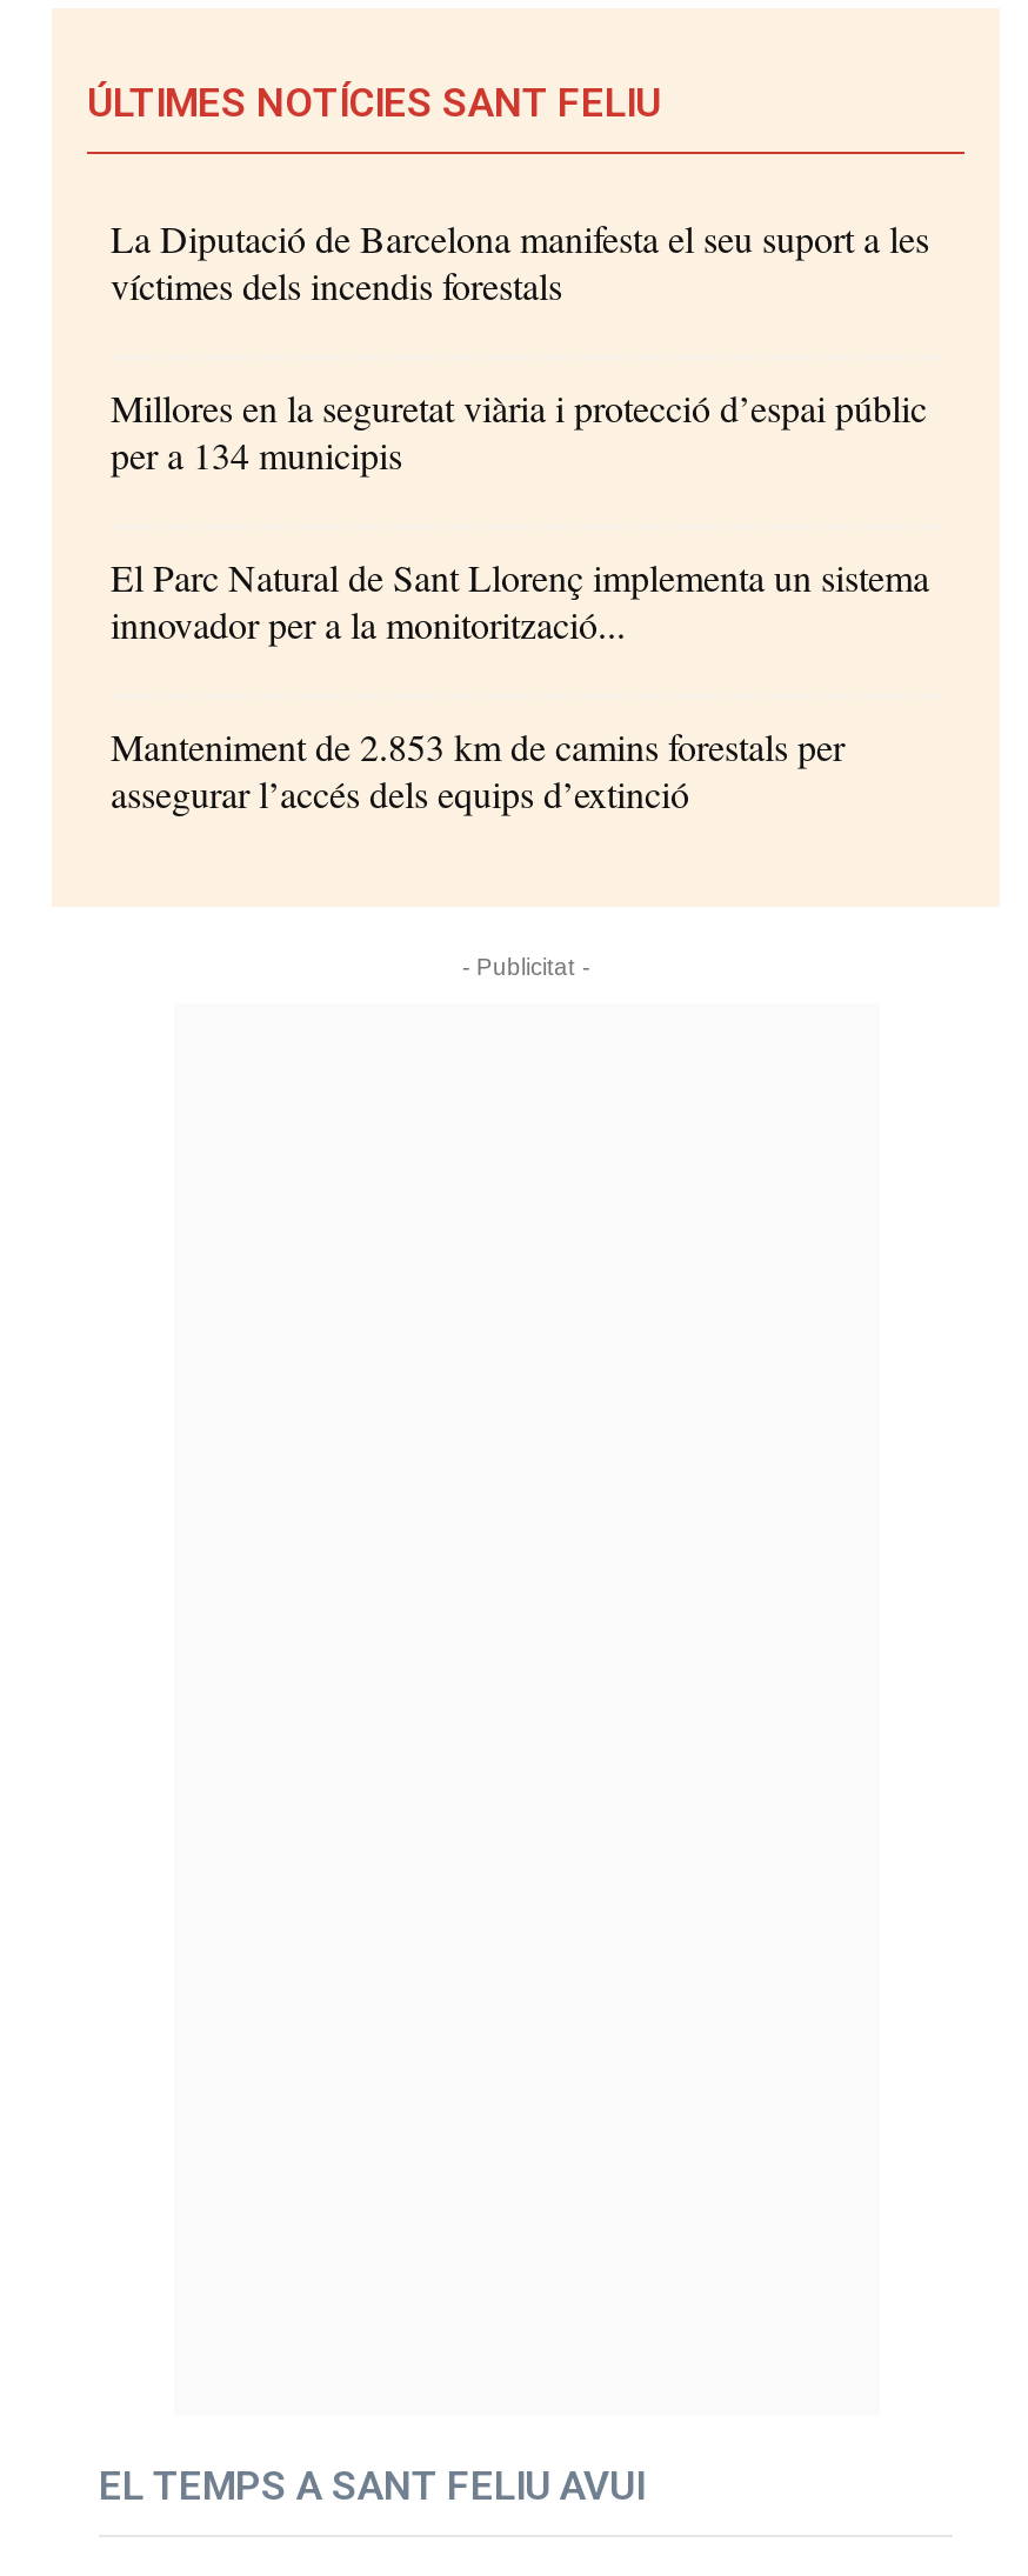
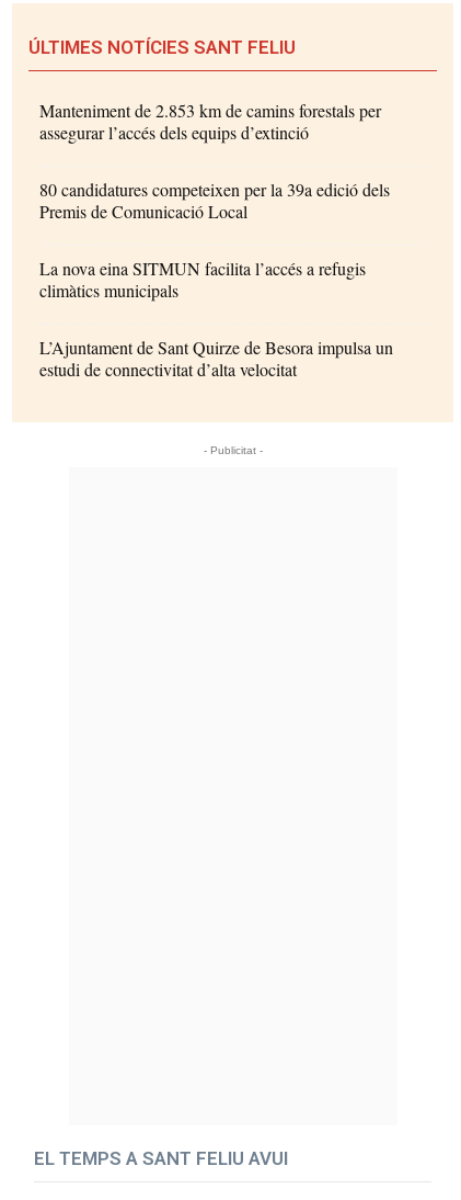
[111,212,929,647] La Diputació de Barcelona manifesta el seu suport a les | víctimes dels incendis forestals | Millores en la seguretat viària i protecció d’espai públic | per a 134 municipis | El Parc Natural de Sant Llorenç implementa un sistema | innovador per a la monitorització... -> none
moved [111,720,845,817] -> [39,98,381,143]: Manteniment de 2.853 km de camins forestals per | assegurar l’accés dels equips d’extinció
none -> [39,177,393,380] 80 candidatures competeixen per la 39a edició dels | Premis de Comunicació Local | La nova eina SITMUN facilita l’accés a refugis | climàtics municipals | L’Ajuntament de Sant Quirze de Besora impulsa un | estudi de connectivitat d’alta velocitat

